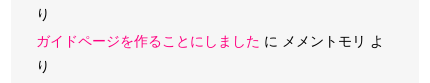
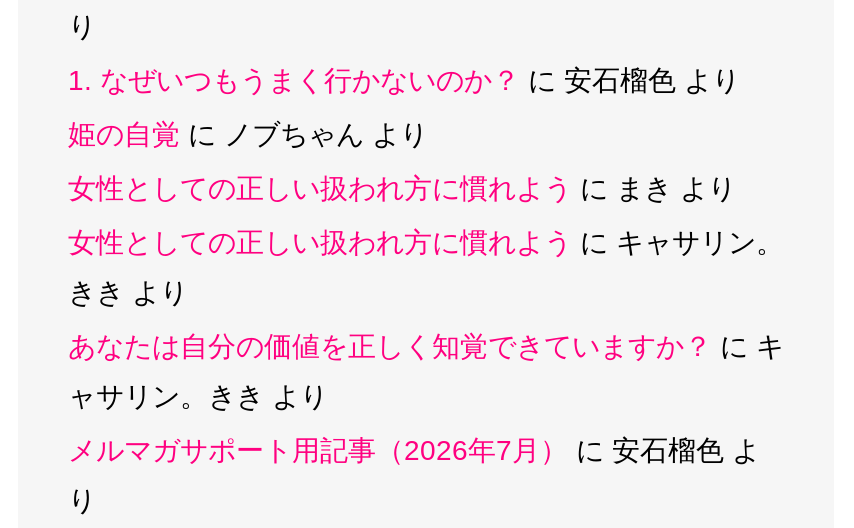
[36,33,384,49] ガイドページを作ることにしましたにメメントモリよ -> [68,64,784,466] 1. なぜいつもうまく行かないのか？に安石榴色より | 姫の自覚にノブちゃんより | 女性としての正しい扱われ方に慣れようにまきより | 女性としての正しい扱われ方に慣れようにキャサリン。 | ききより | あなたは自分の価値を正しく知覚できていますか？にキ | ャサリン。ききより | メルマガサポート用記事（2026年7月）に安石榴色よ

